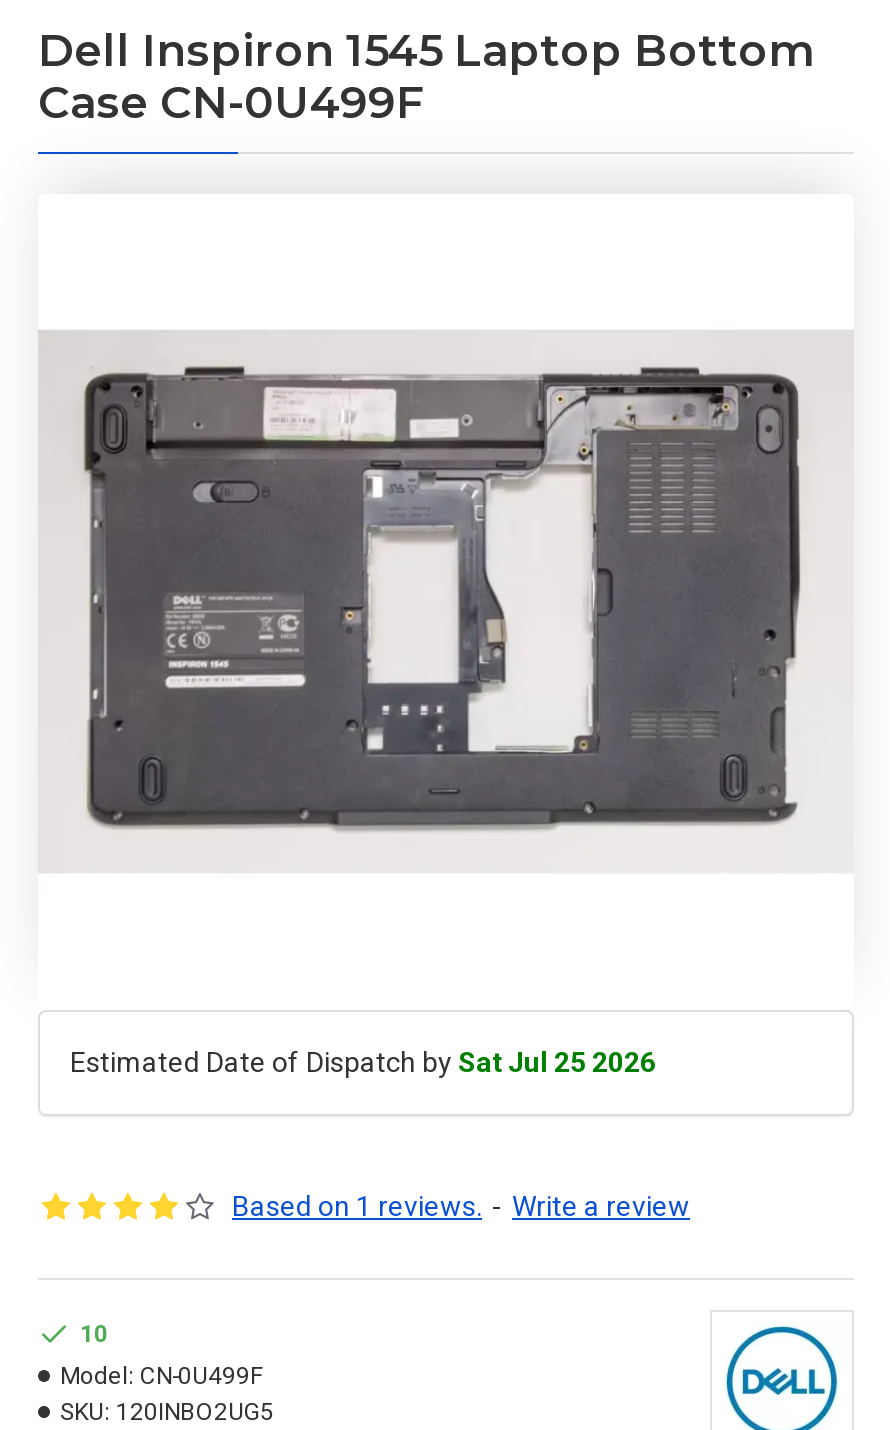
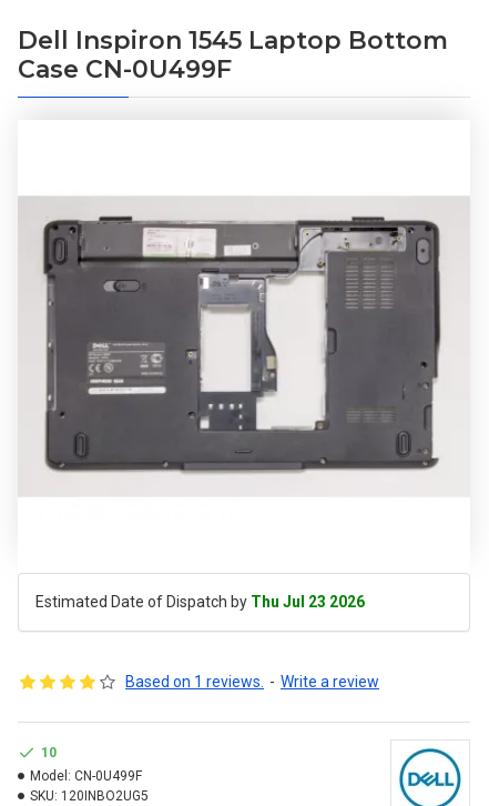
[70,1046,656,1078] Estimated Date of Dispatch by Sat Jul 25 2026 -> [35,593,365,611] Estimated Date of Dispatch by Thu Jul 23 2026

